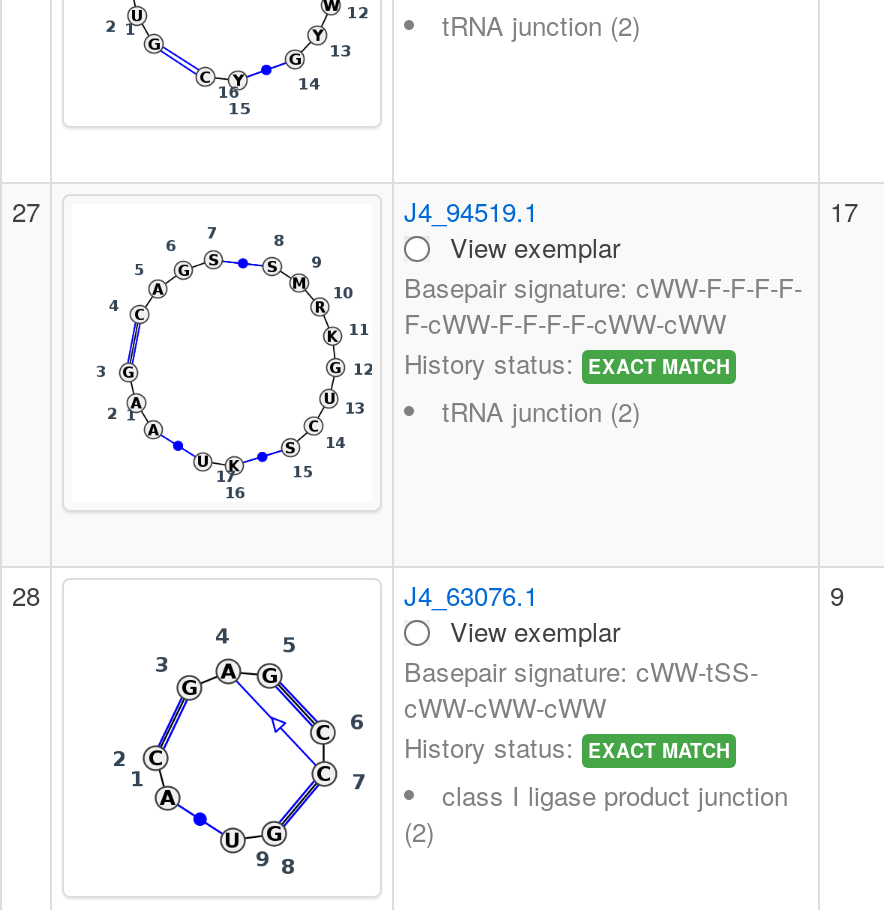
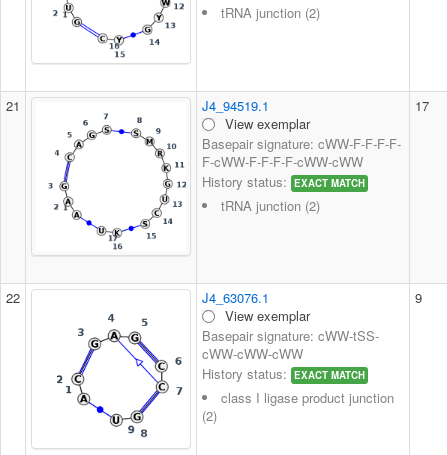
[12,192,40,230] 27 -> [6,96,20,115] 21
[12,576,40,614] 28 -> [6,288,20,307] 22

